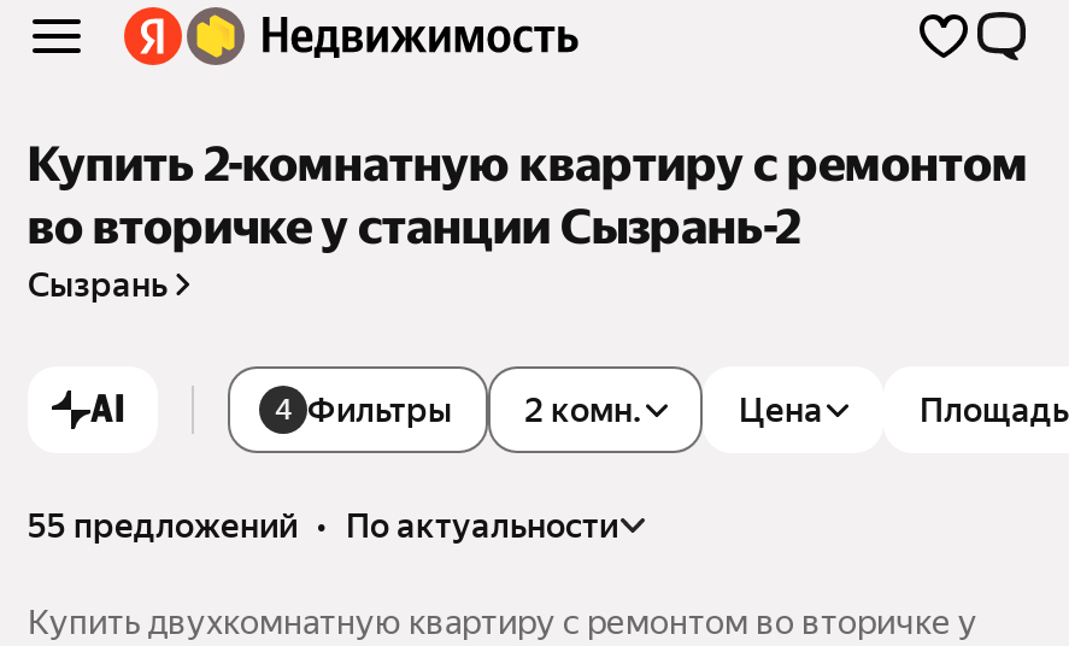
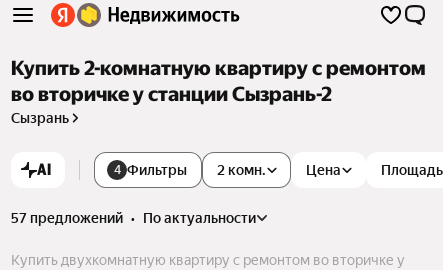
[28,507,618,545] 55 предложений • по актуальности -> [11,210,256,226] 57 предложений • по актуальности

